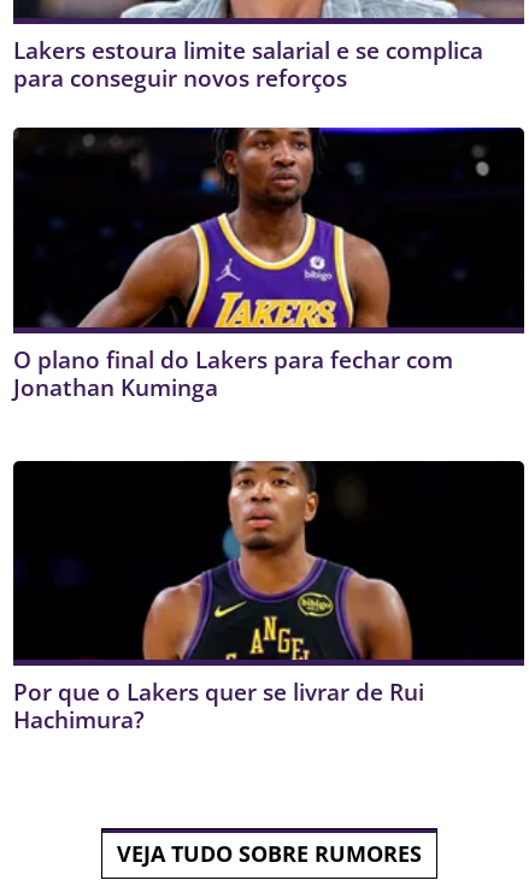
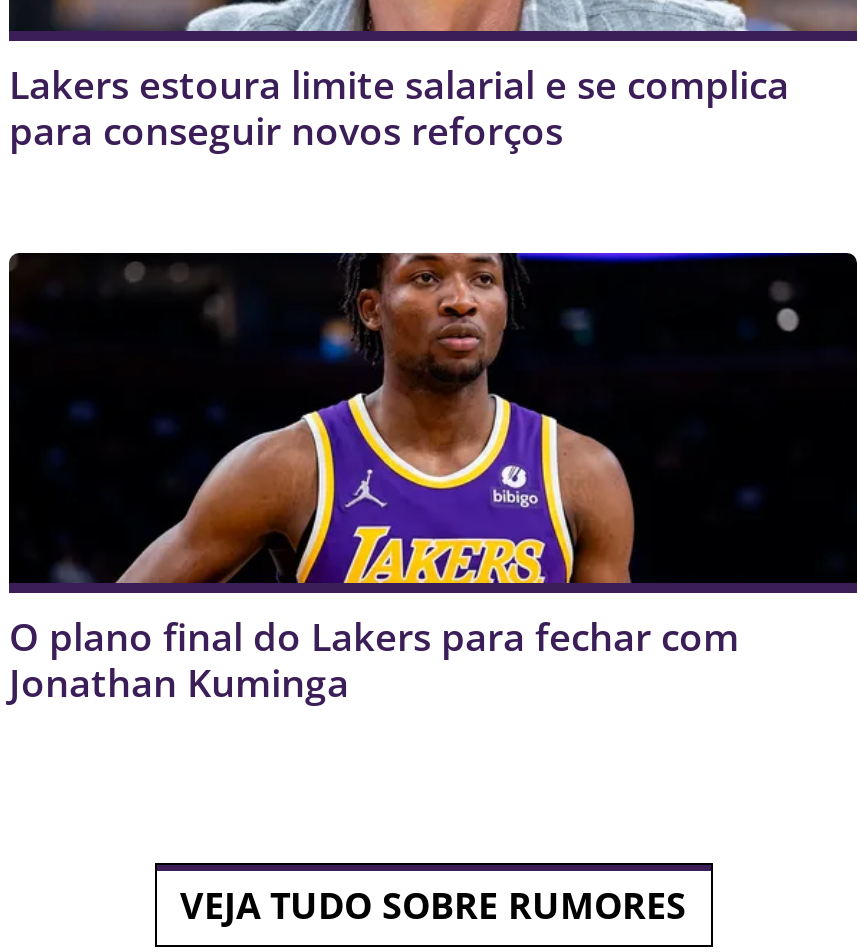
moved [13,126,453,403] -> [9,250,739,710]: [image] | O plano final do Lakers para fechar com | Jonathan Kuminga
[13,460,517,736] [image] | Por que o Lakers quer se livrar de Rui | Hachimura? -> none

